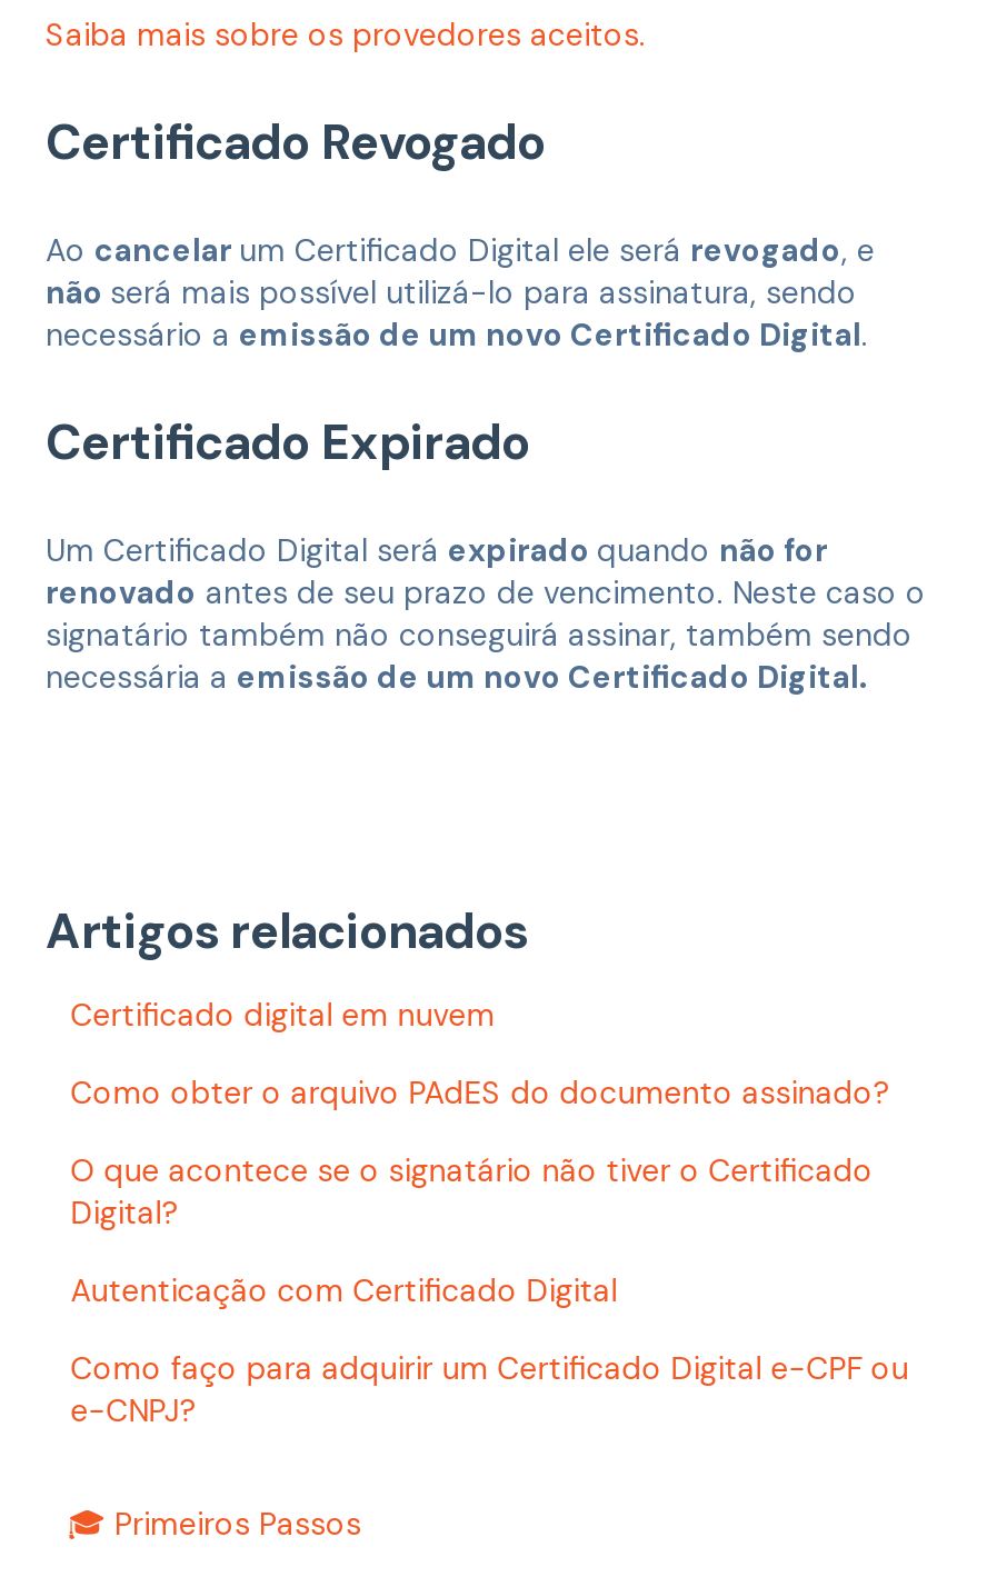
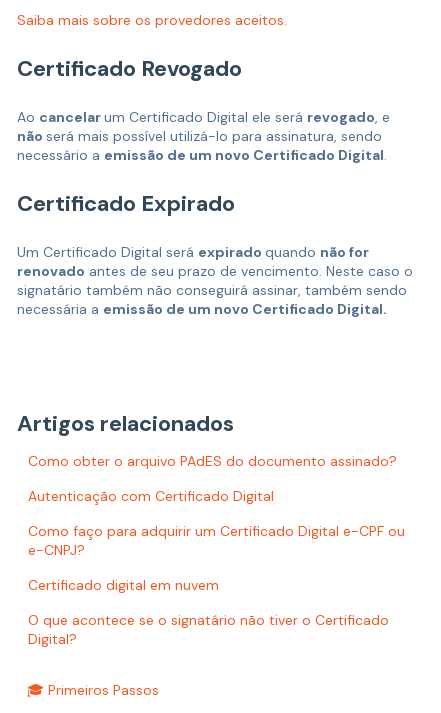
moved [70,994,495,1034] -> [28,576,219,594]: Certificado digital em nuvem
moved [70,1072,891,1112] -> [28,452,397,470]: Como obter o arquivo PAdES do documento assinado?
moved [70,1150,873,1232] -> [28,611,389,648]: O que acontece se o signatário não tiver o Certificado | Digital?
moved [70,1270,909,1430] -> [28,487,405,559]: Autenticação com Certificado Digital | Como faço para adquirir um Certificado Digital e-CPF ou | e-CNPJ?

